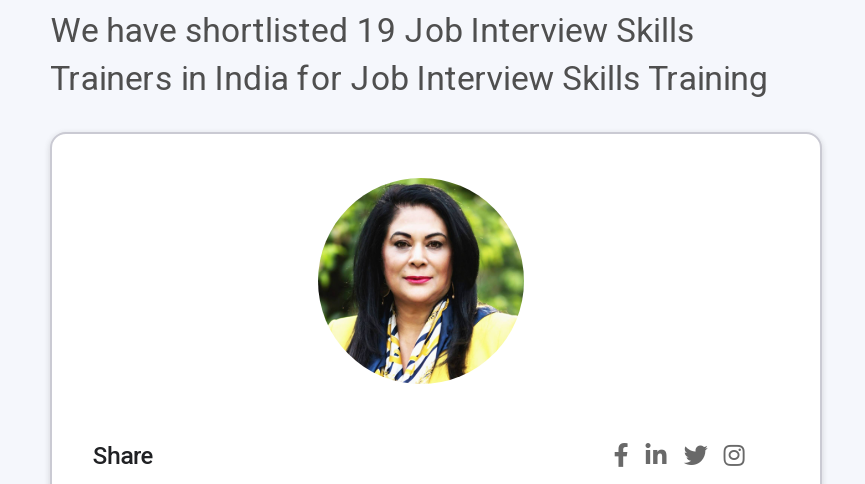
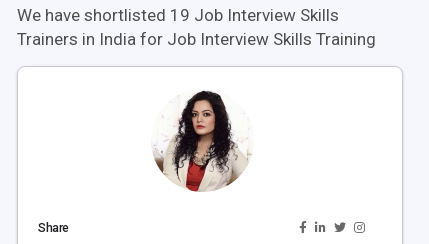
[316,176,526,384] [image] -> [151,89,254,192] [image]

